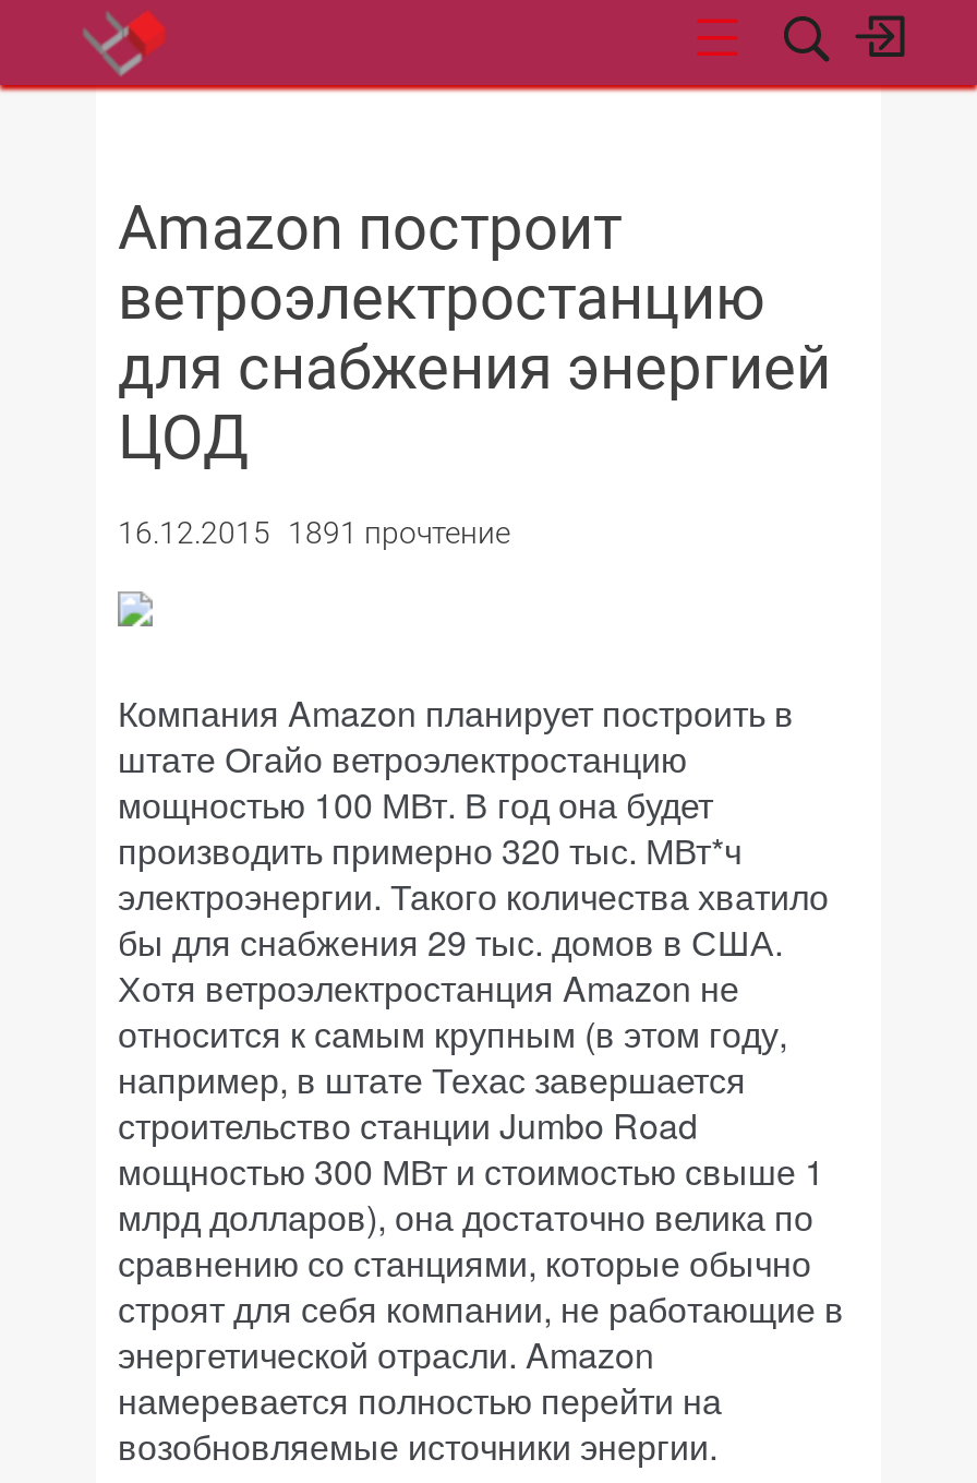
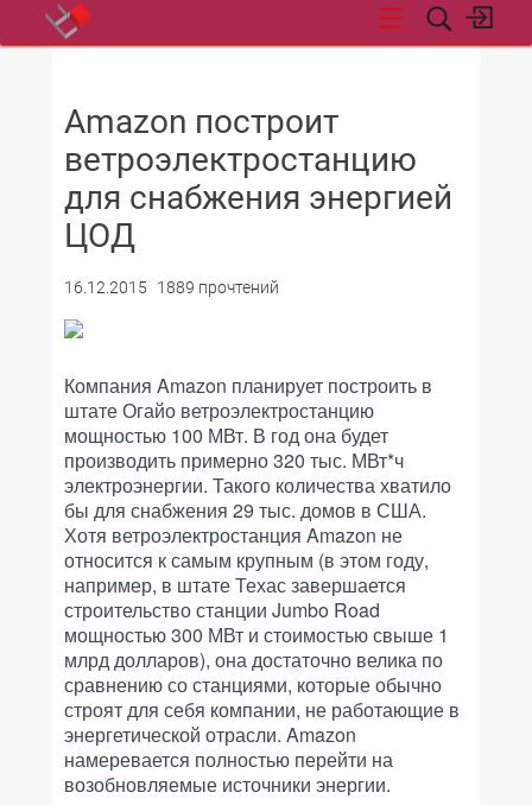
[118,515,510,550] 16.12.2015 1891 прочтение -> [64,278,279,297] 16.12.2015 1889 прочтений

